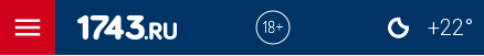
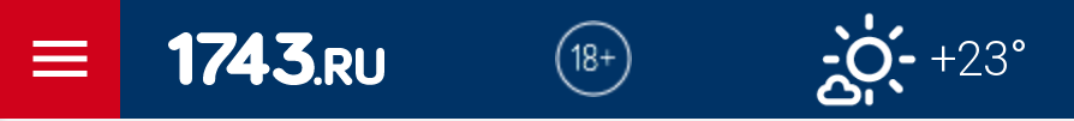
[376,7,473,49] [image] | +22° -> [815,11,1028,109] [image] | +23°

